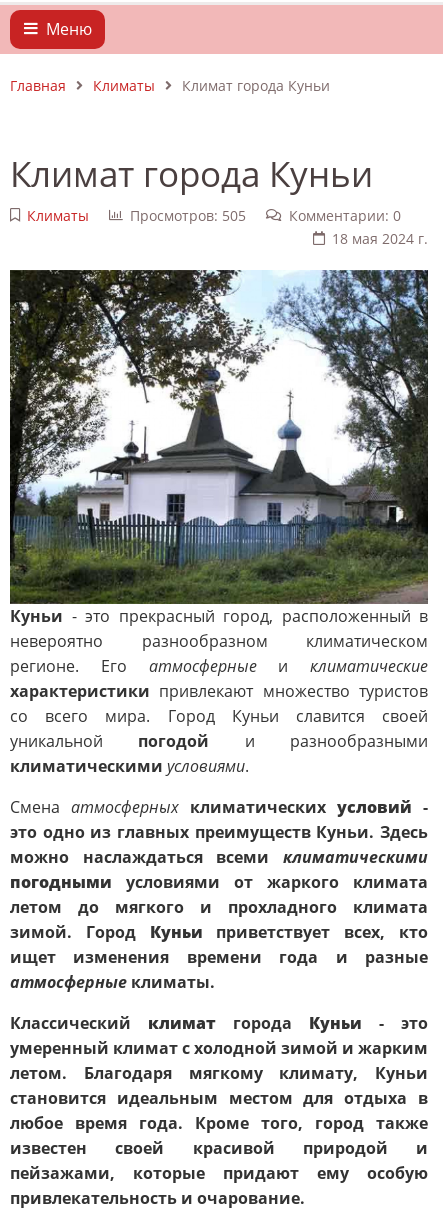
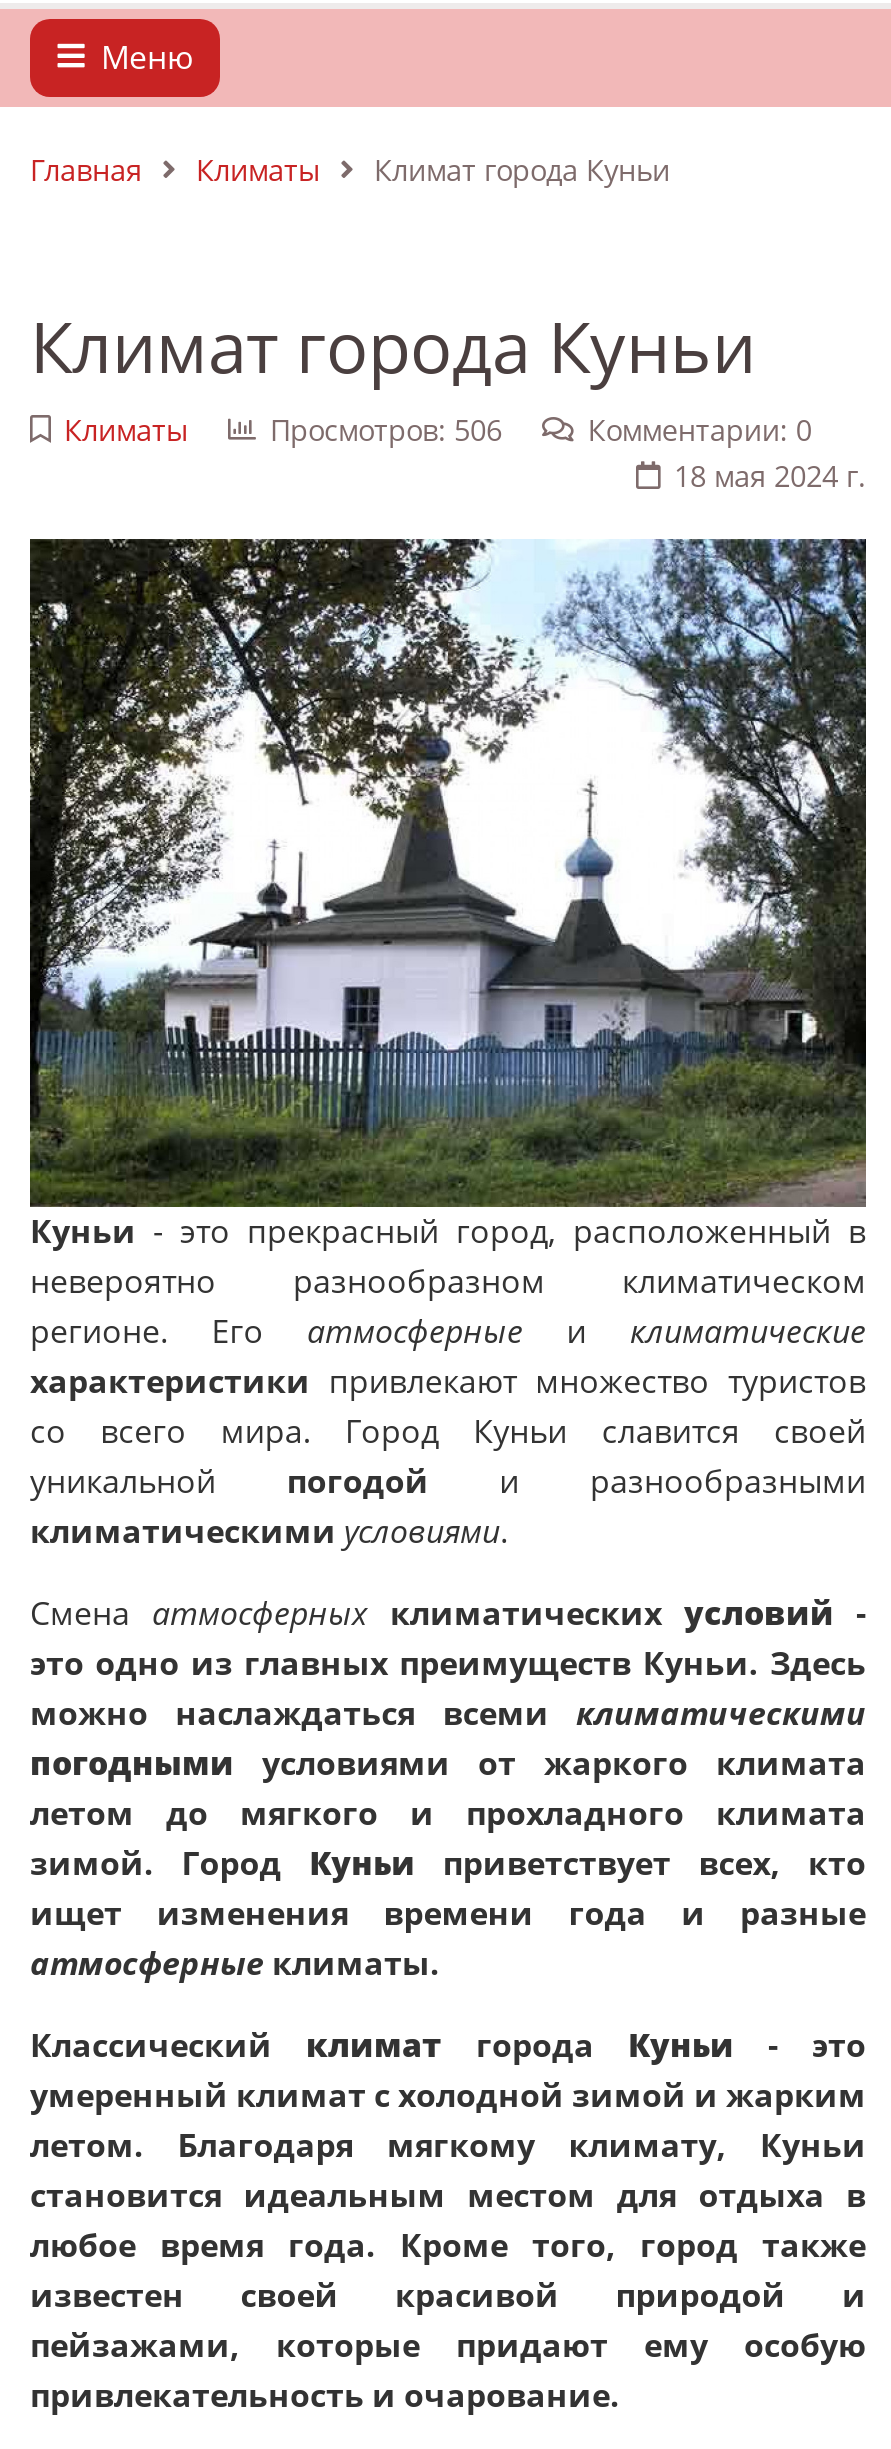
[130,206,246,225] Просмотров: 505 -> [270,411,502,449] Просмотров: 506

